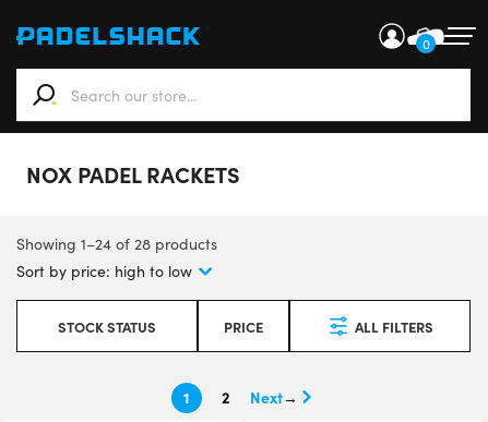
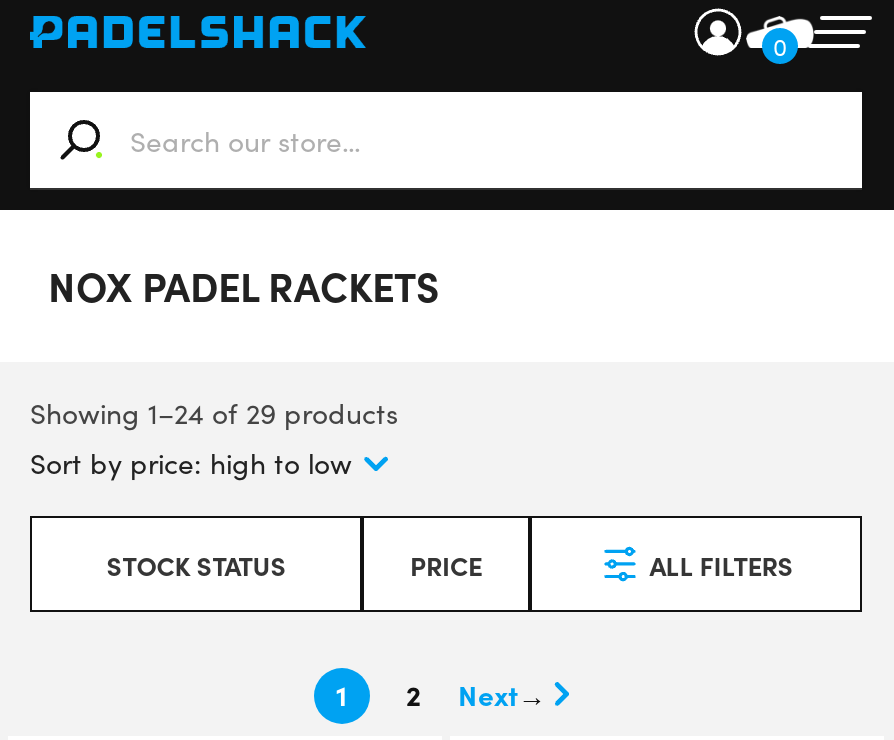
[16,233,217,254] Showing 1–24 of 28 products -> [30,394,398,432] Showing 1–24 of 29 products

